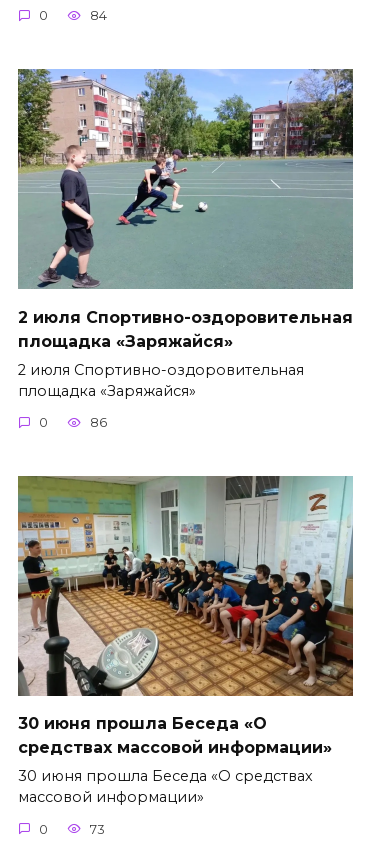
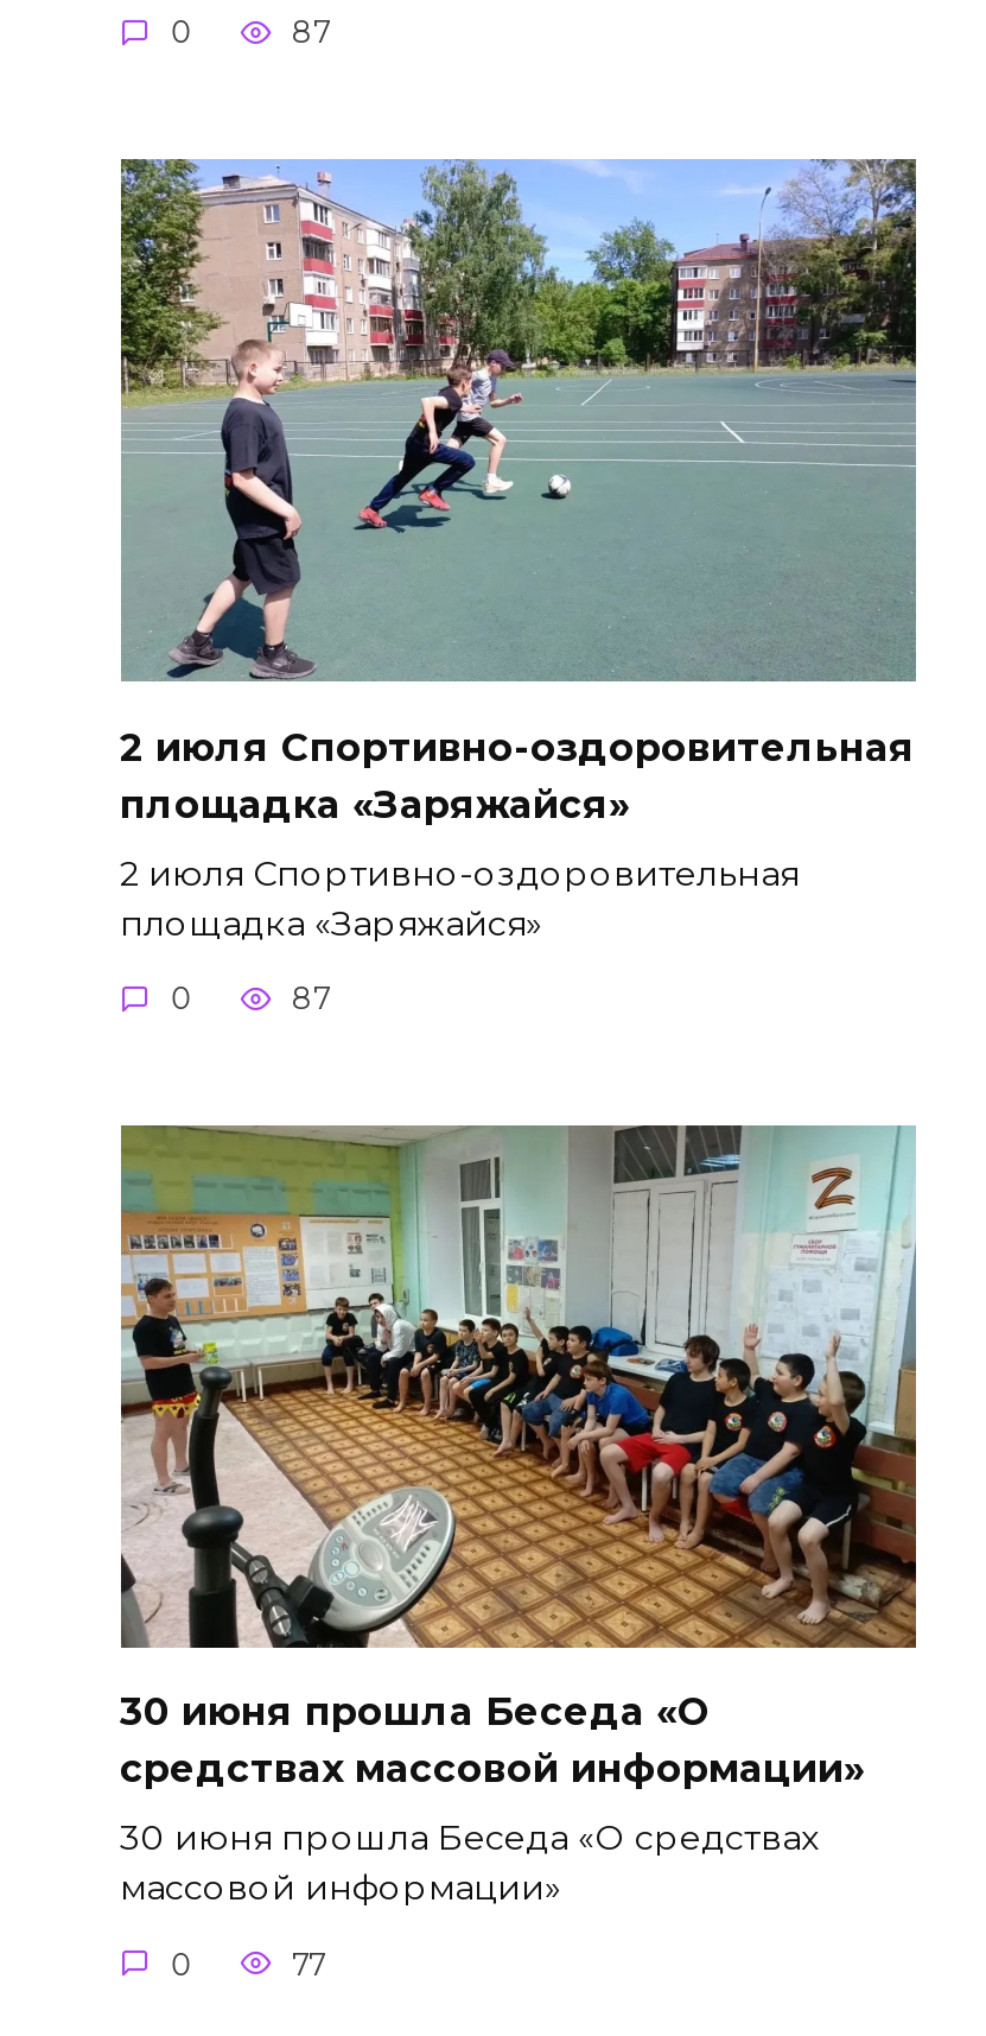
[90,8,107,23] 84 -> [292,15,330,51] 87
[90,415,107,430] 86 -> [292,981,330,1017] 87
[90,822,105,837] 73 -> [292,1947,325,1982] 77

